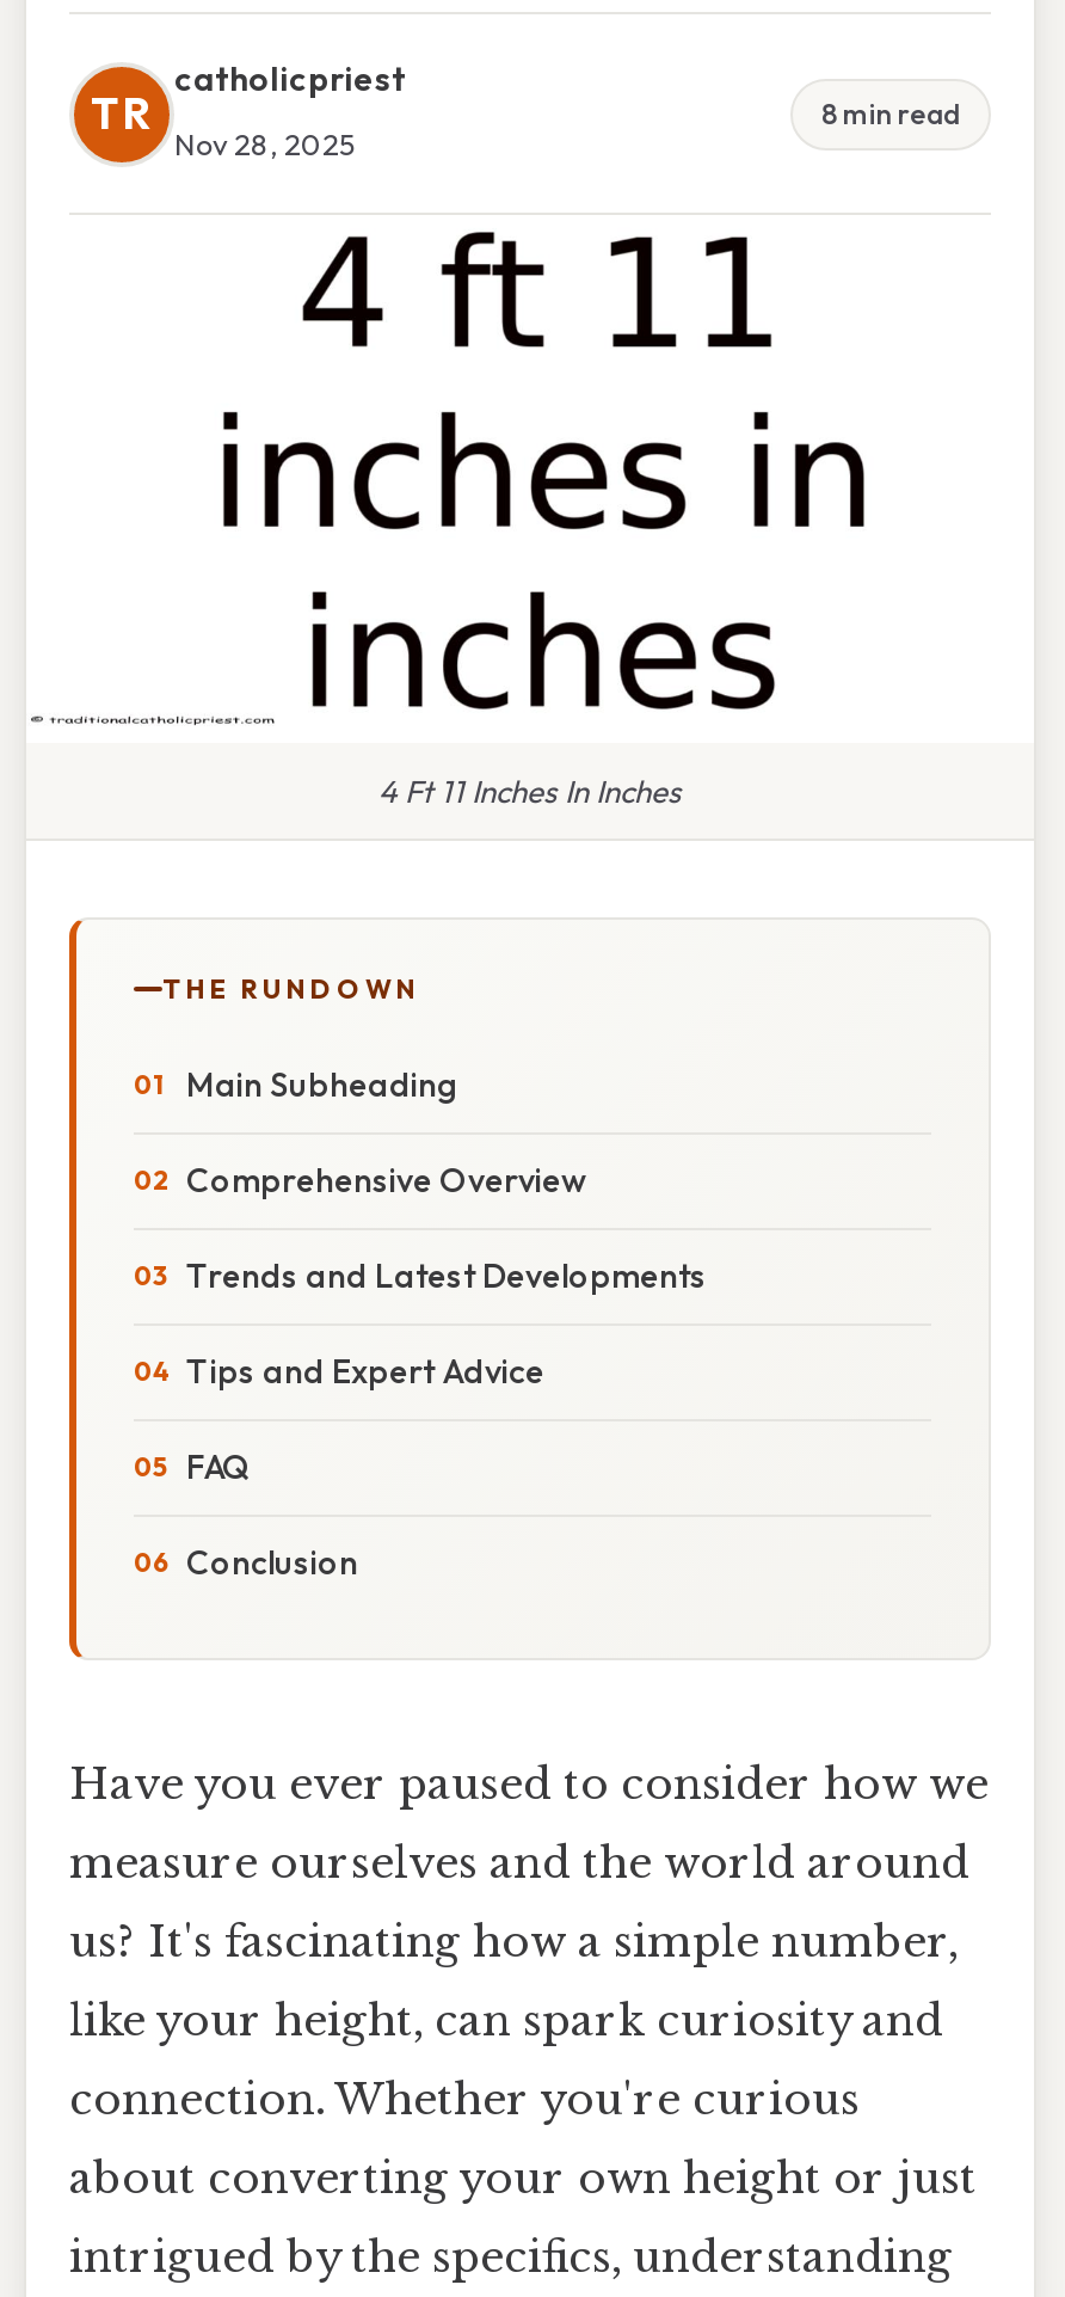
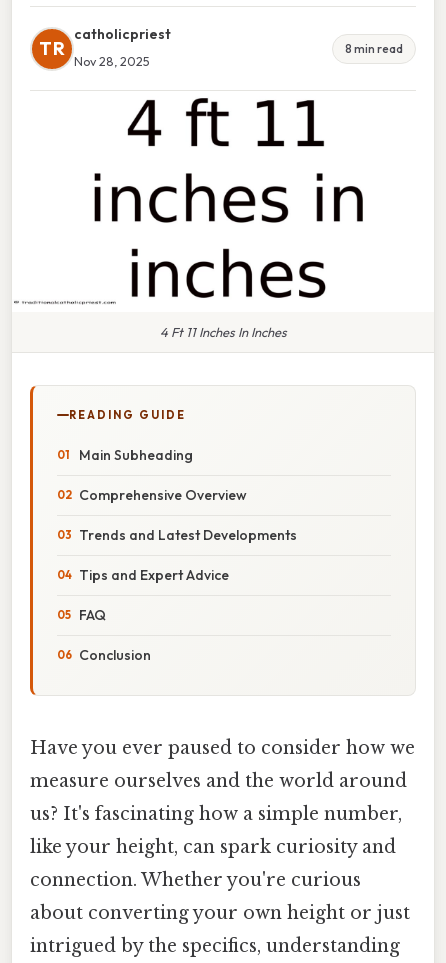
[162,972,420,1005] THE RUNDOWN -> [69,408,186,422] READING GUIDE

